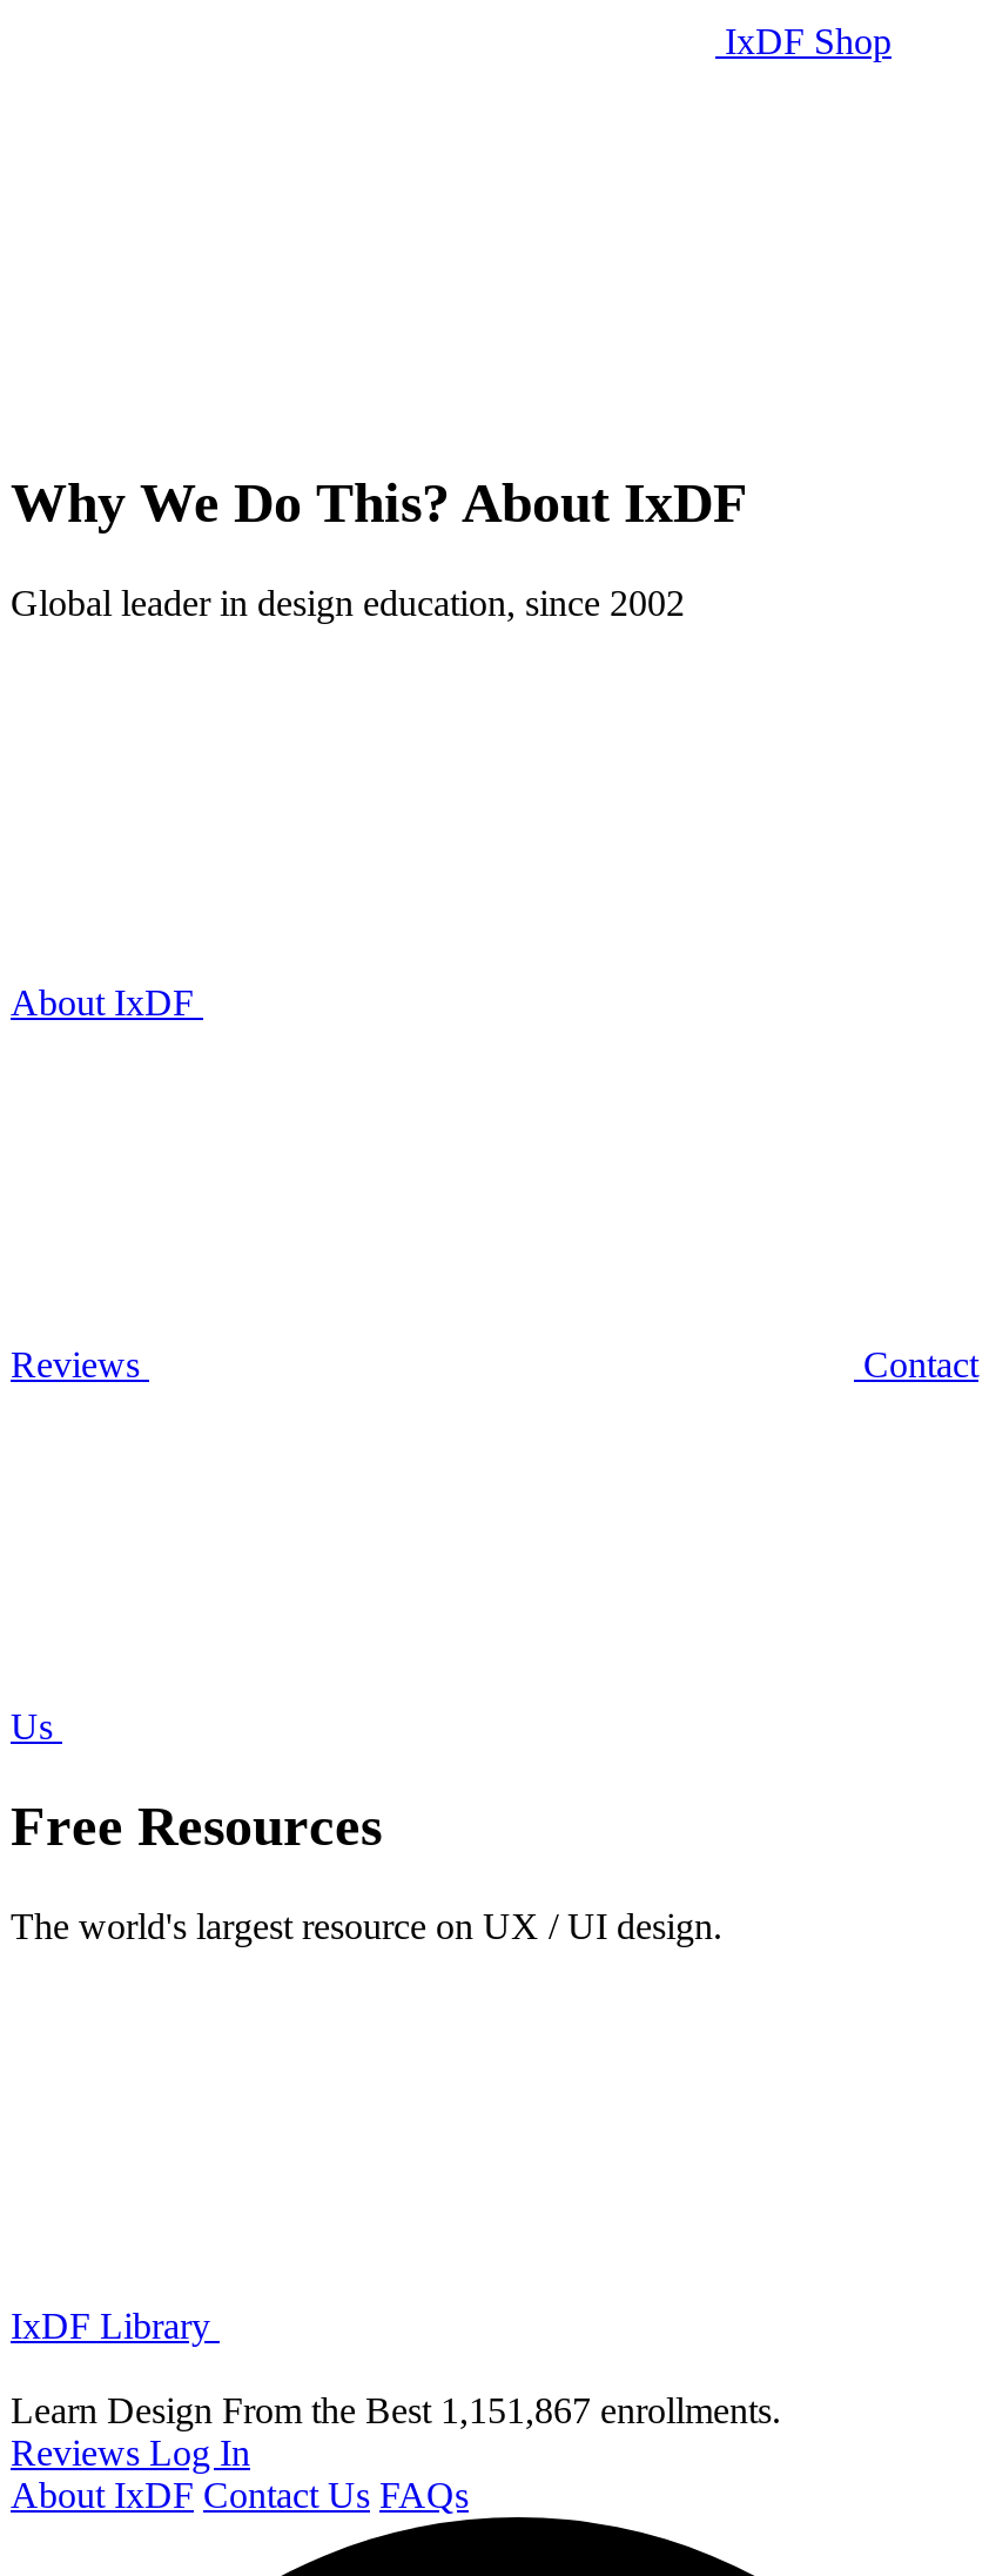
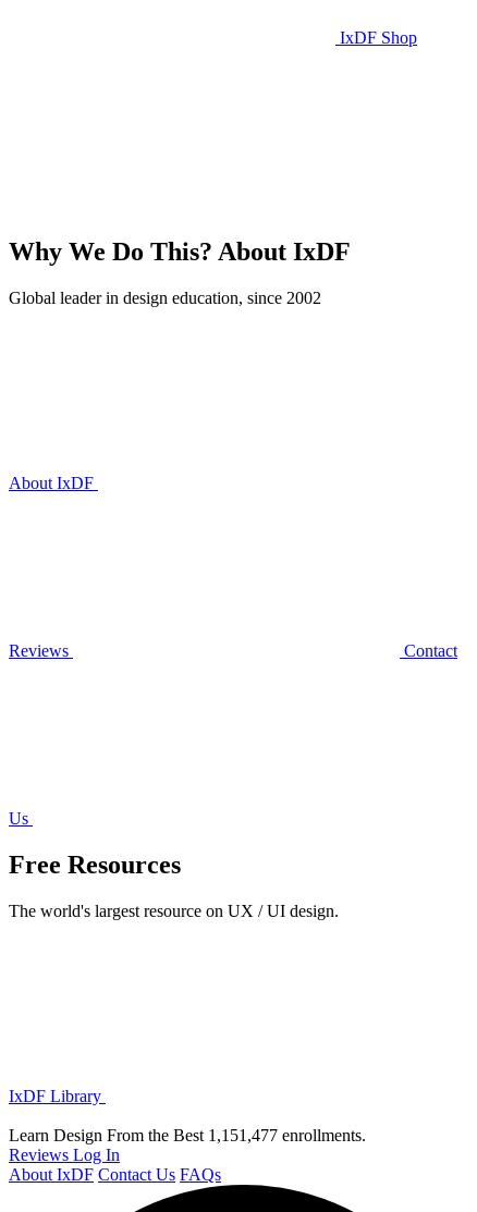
[11,2390,781,2430] Learn Design From the Best 1,151,867 enrollments. -> [9,1126,366,1144] Learn Design From the Best 1,151,477 enrollments.

